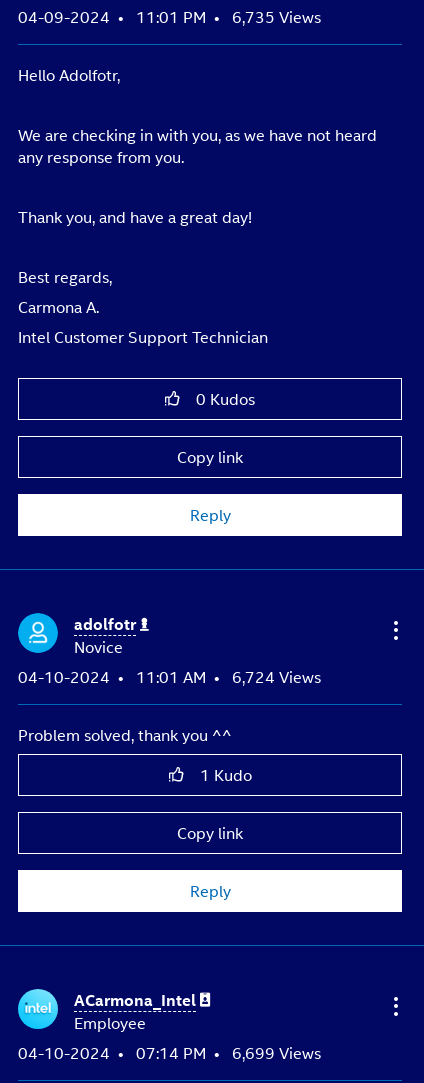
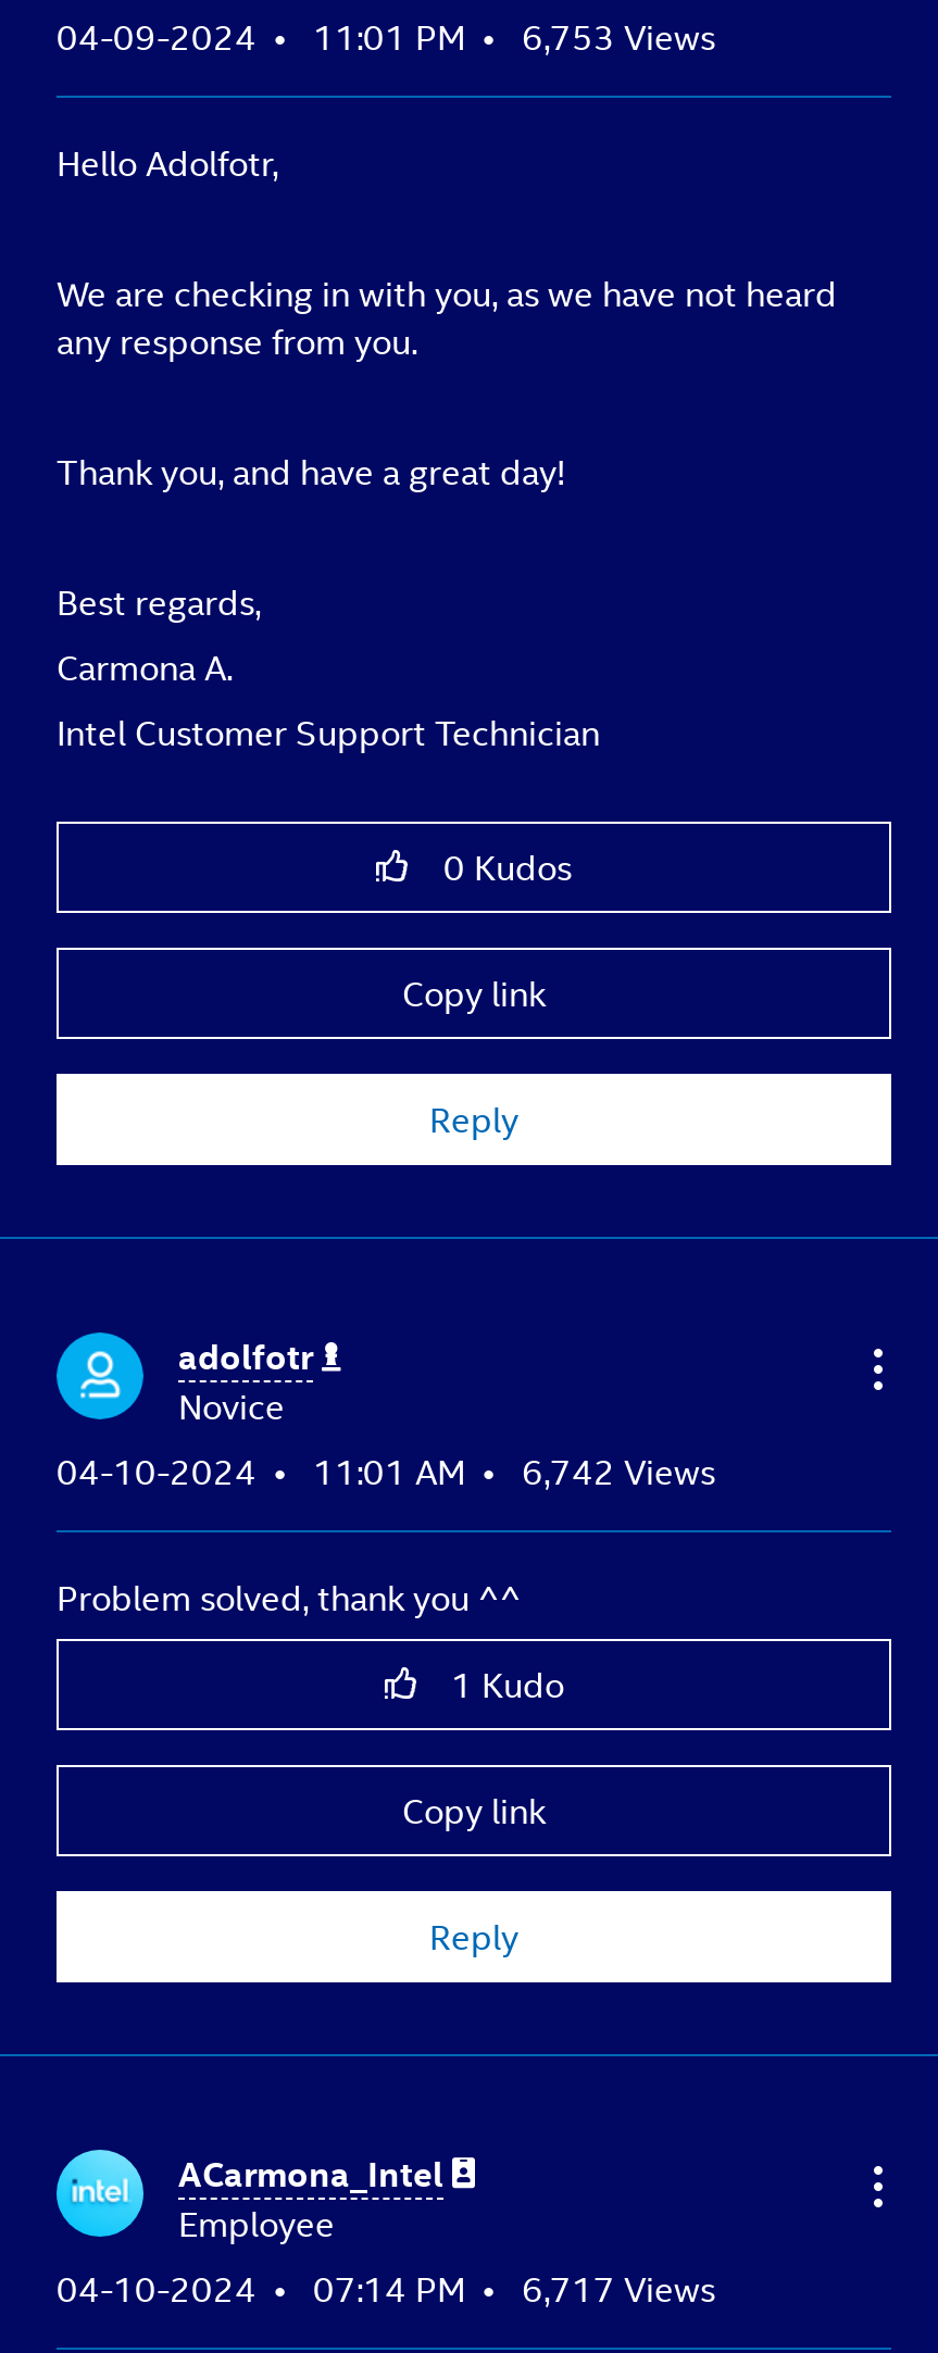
[18,4,321,27] 04-09-2024 11:01 PM 6,735 Views -> [57,10,715,60] 04-09-2024 11:01 PM 6,753 Views
[18,664,321,687] 04-10-2024 11:01 AM 6,724 Views -> [57,1444,715,1494] 04-10-2024 11:01 AM 6,742 Views
[18,1040,321,1063] 04-10-2024 07:14 PM 6,699 Views -> [57,2262,715,2312] 04-10-2024 07:14 PM 6,717 Views

